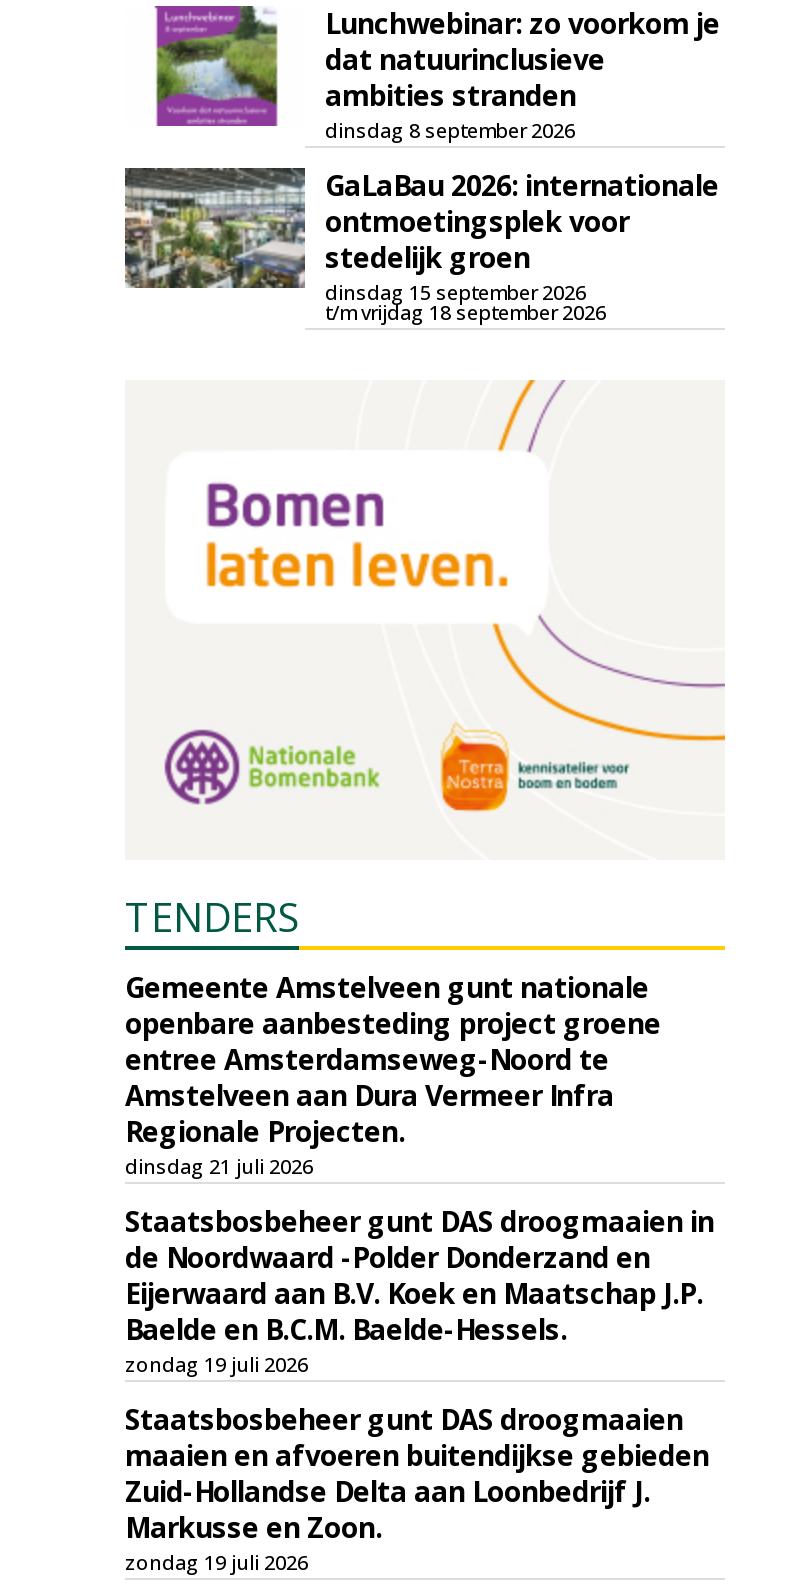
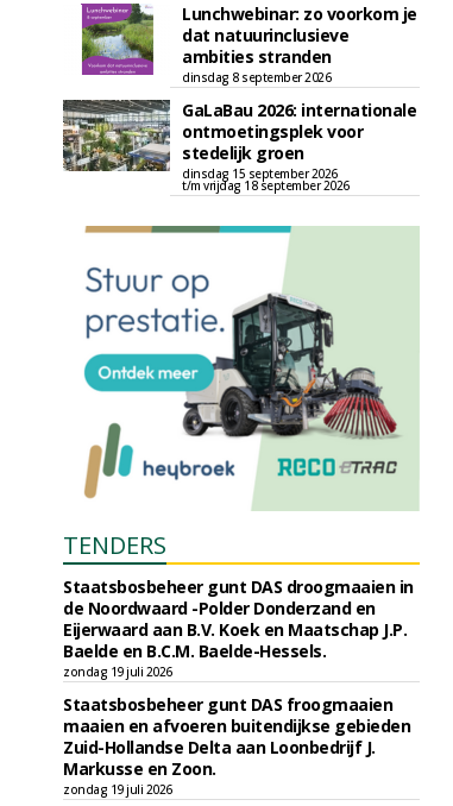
[161,378,727,858] [image] -> [83,225,419,510] [image]
[125,968,661,1180] Gemeente Amstelveen gunt nationale | openbare aanbesteding project groene | entree Amsterdamseweg-Noord te | Amstelveen aan Dura Vermeer Infra | Regionale Projecten. | dinsdag 21 juli 2026 -> none
[125,1400,683,1438] Staatsbosbeheer gunt DAS droogmaaien -> [63,693,392,716] Staatsbosbeheer gunt DAS froogmaaien

